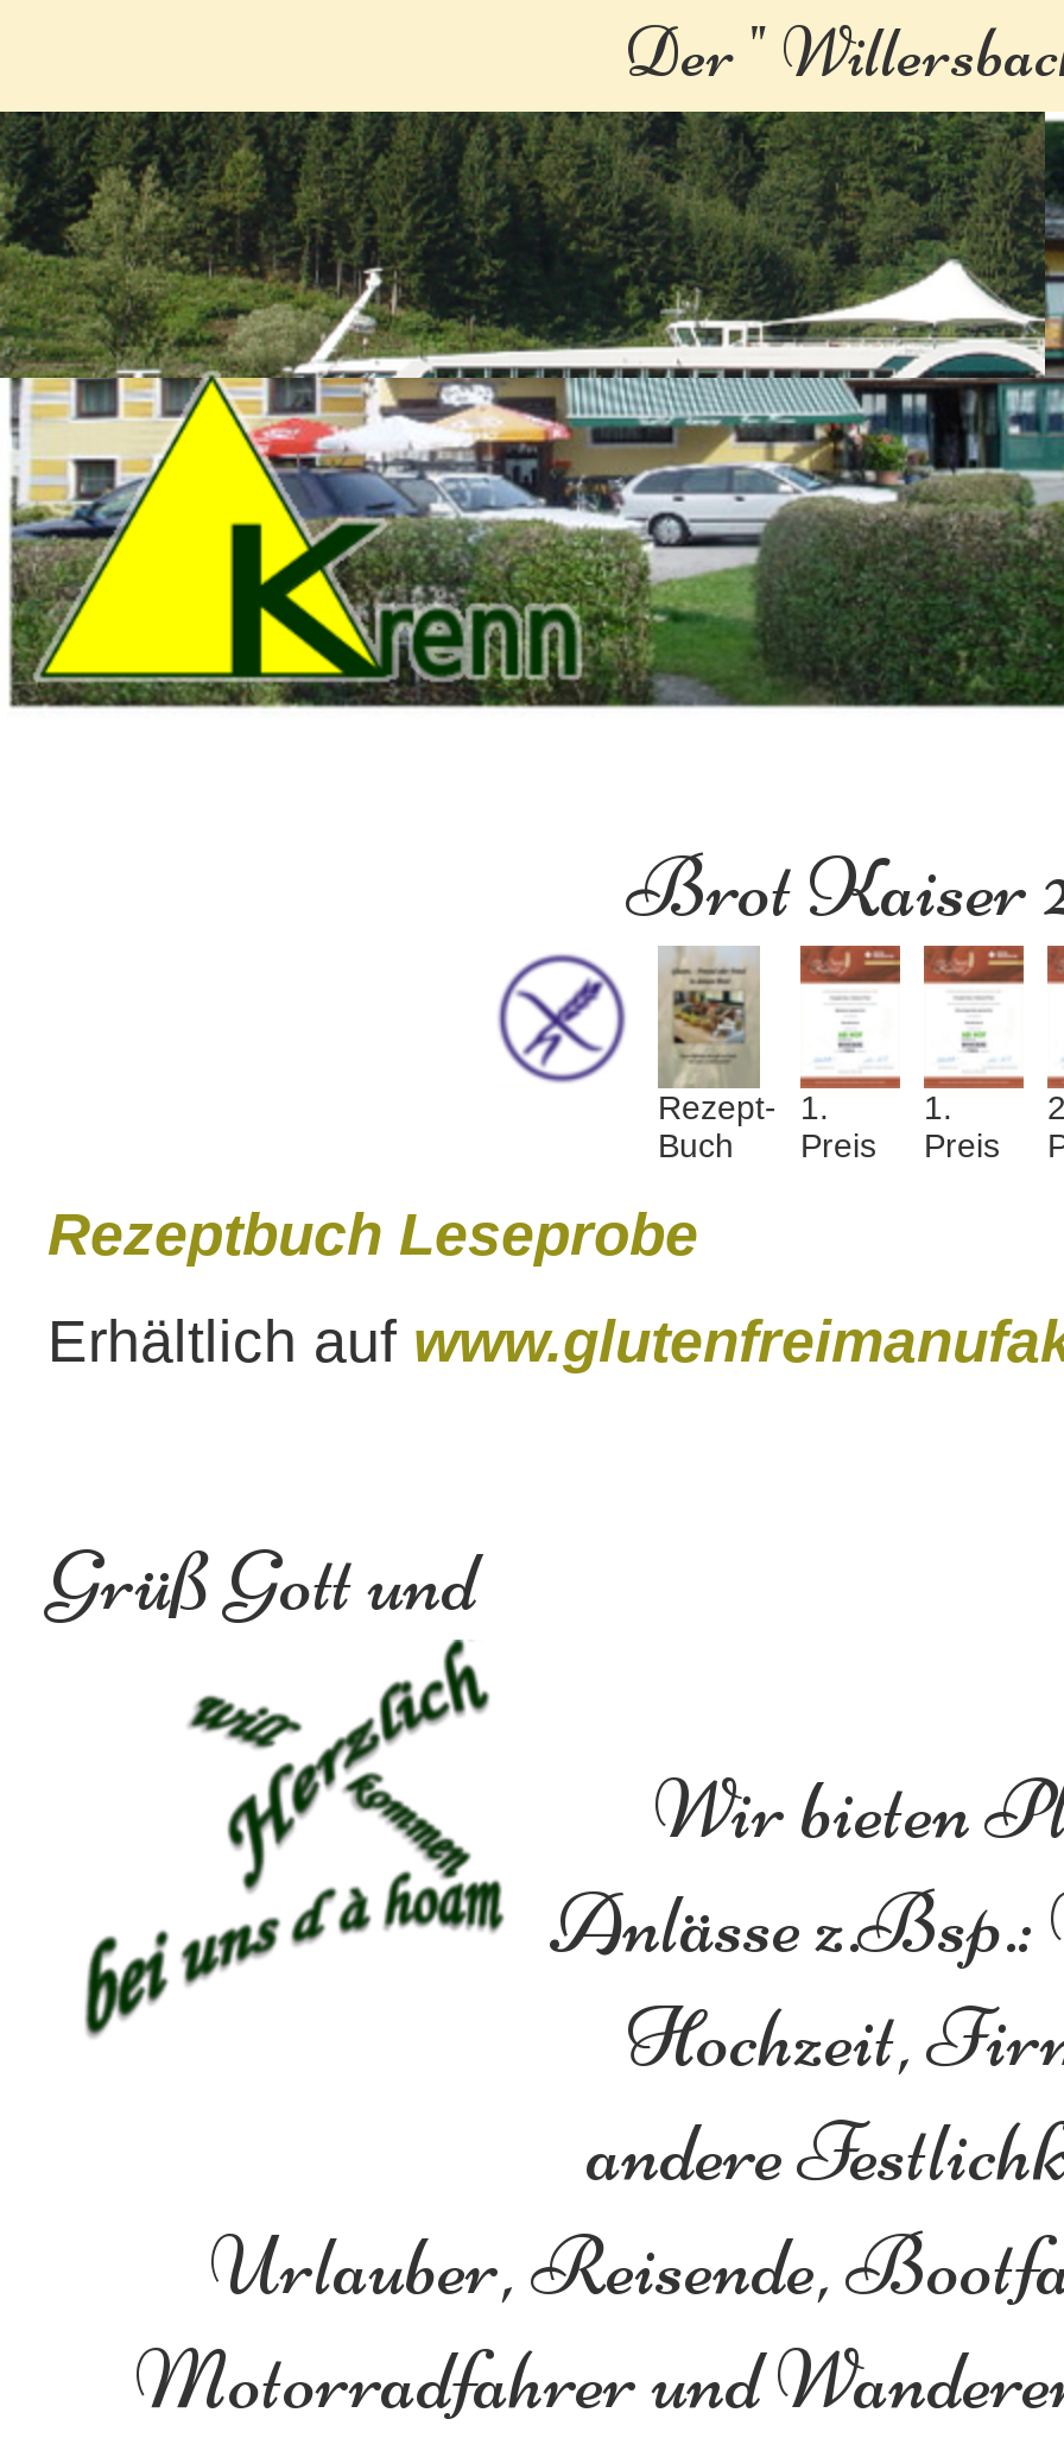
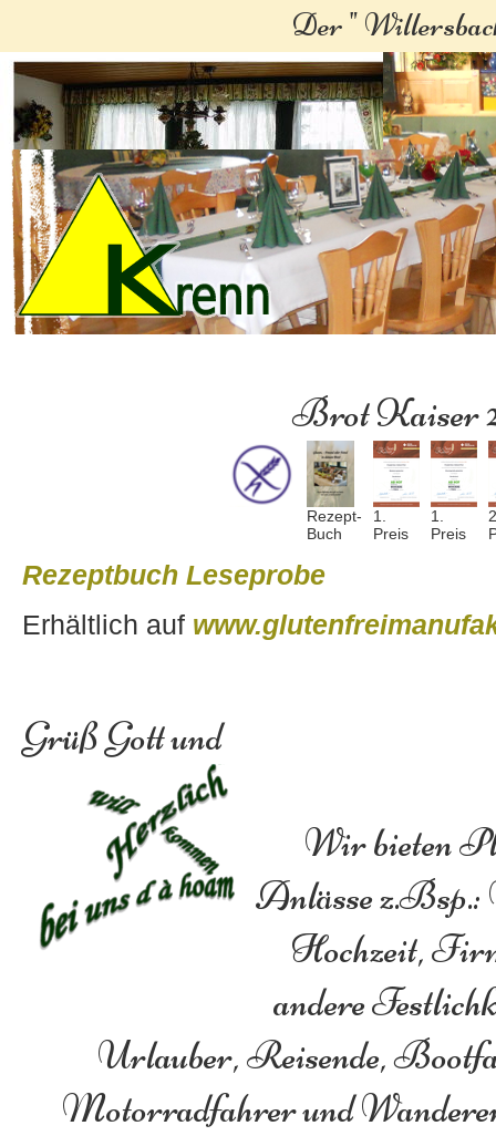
[7,109,1057,718] [image] -> [3,51,493,335] [image]

